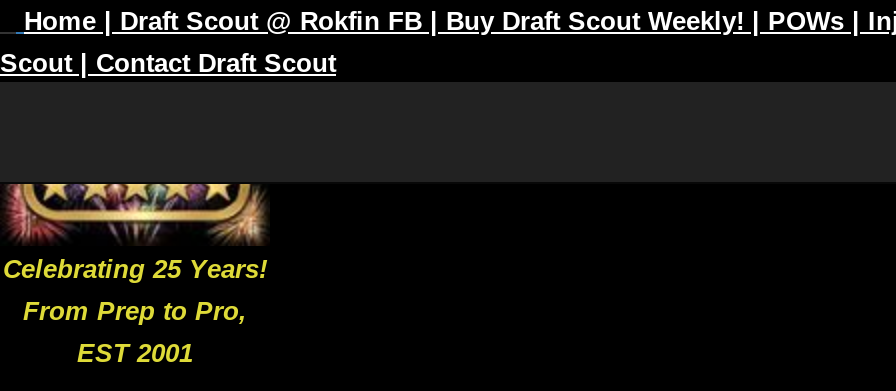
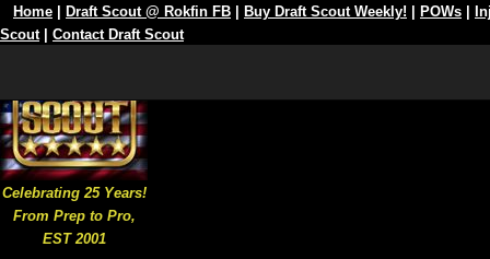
[6,182,266,246] [image] -> [3,101,145,180] [image]

